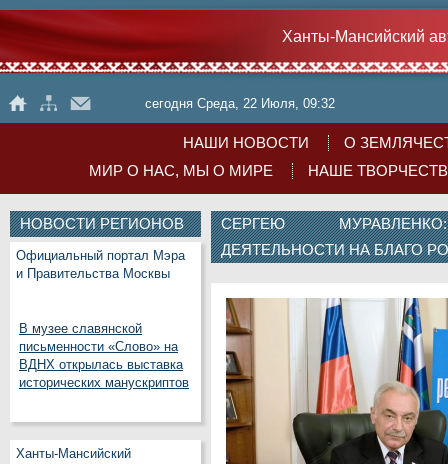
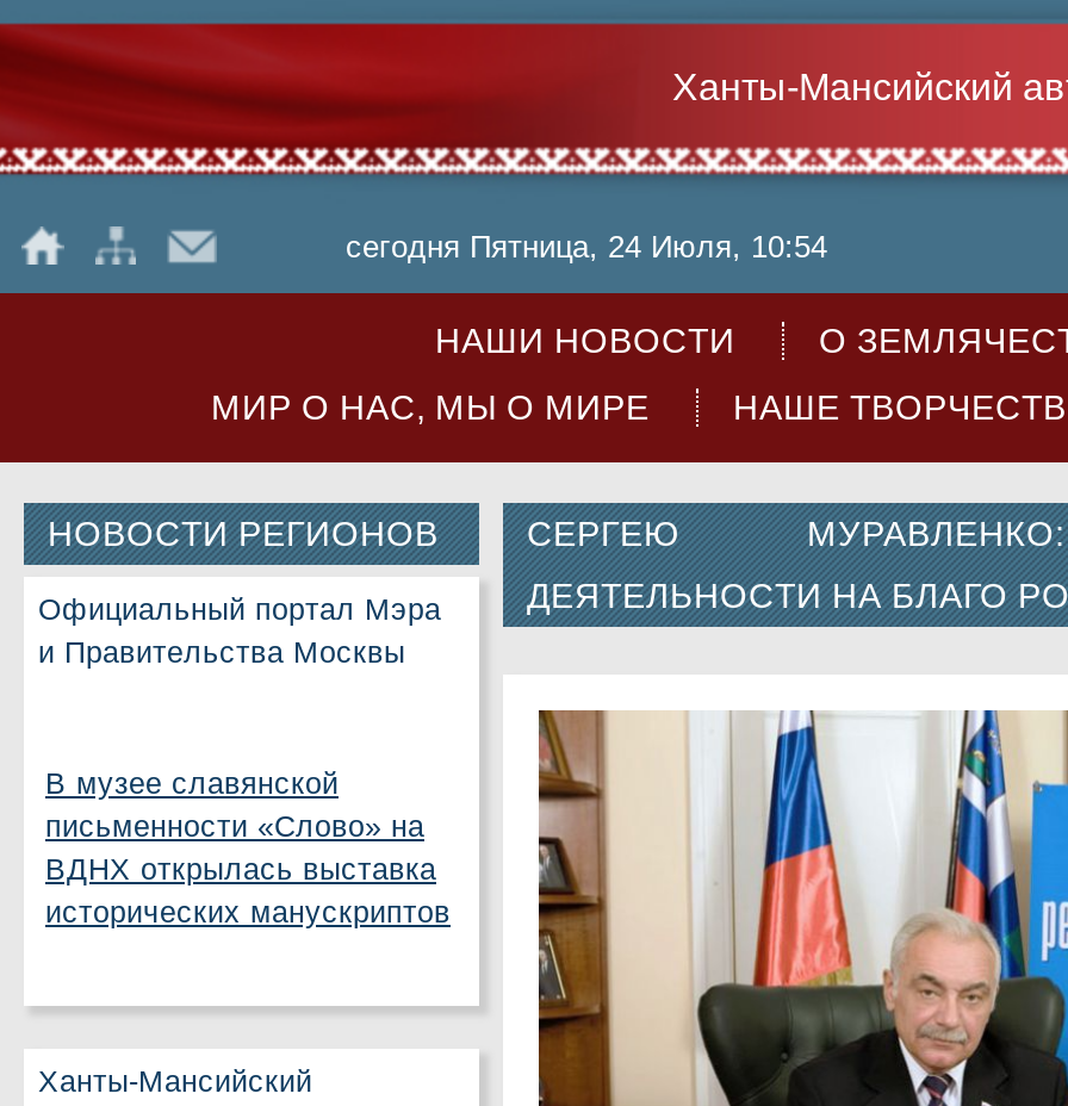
[145,96,335,111] сегодня Среда, 22 Июля, 09:32 -> [346,229,827,265] сегодня Пятница, 24 Июля, 10:54

